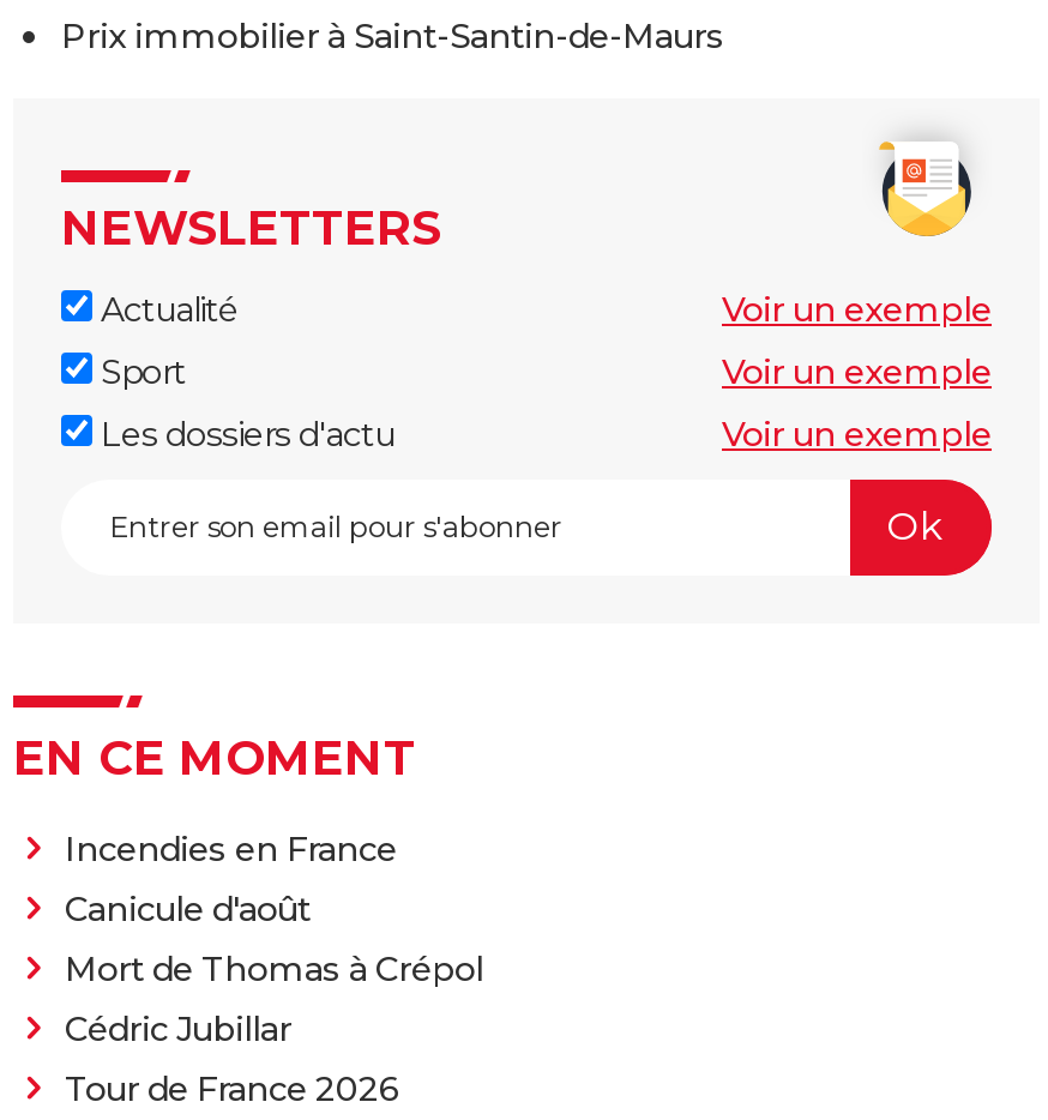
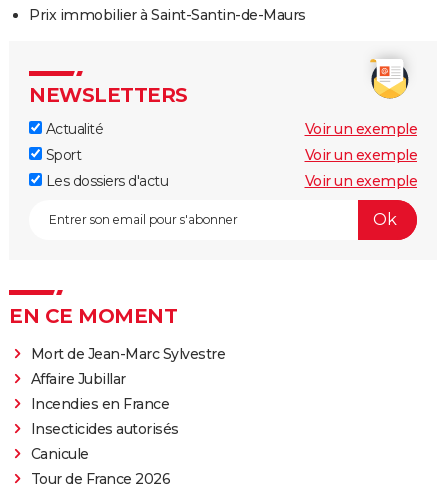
none -> [30,344,225,387] Mort de Jean-Marc Sylvestre | Affaire Jubillar
moved [65,826,397,869] -> [30,394,169,412]: Incendies en France
[65,886,483,1049] Canicule d'août | Mort de Thomas à Crépol | Cédric Jubillar -> [30,419,178,462] Insecticides autorisés | Canicule

